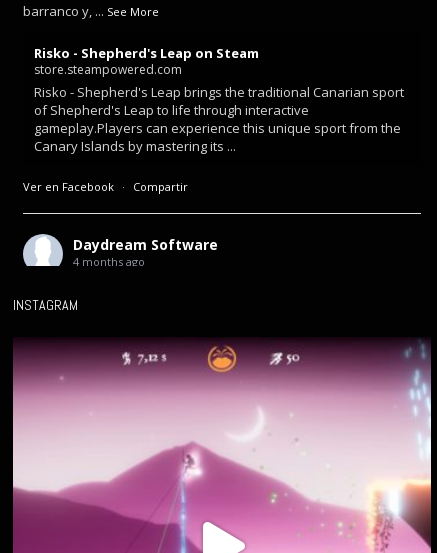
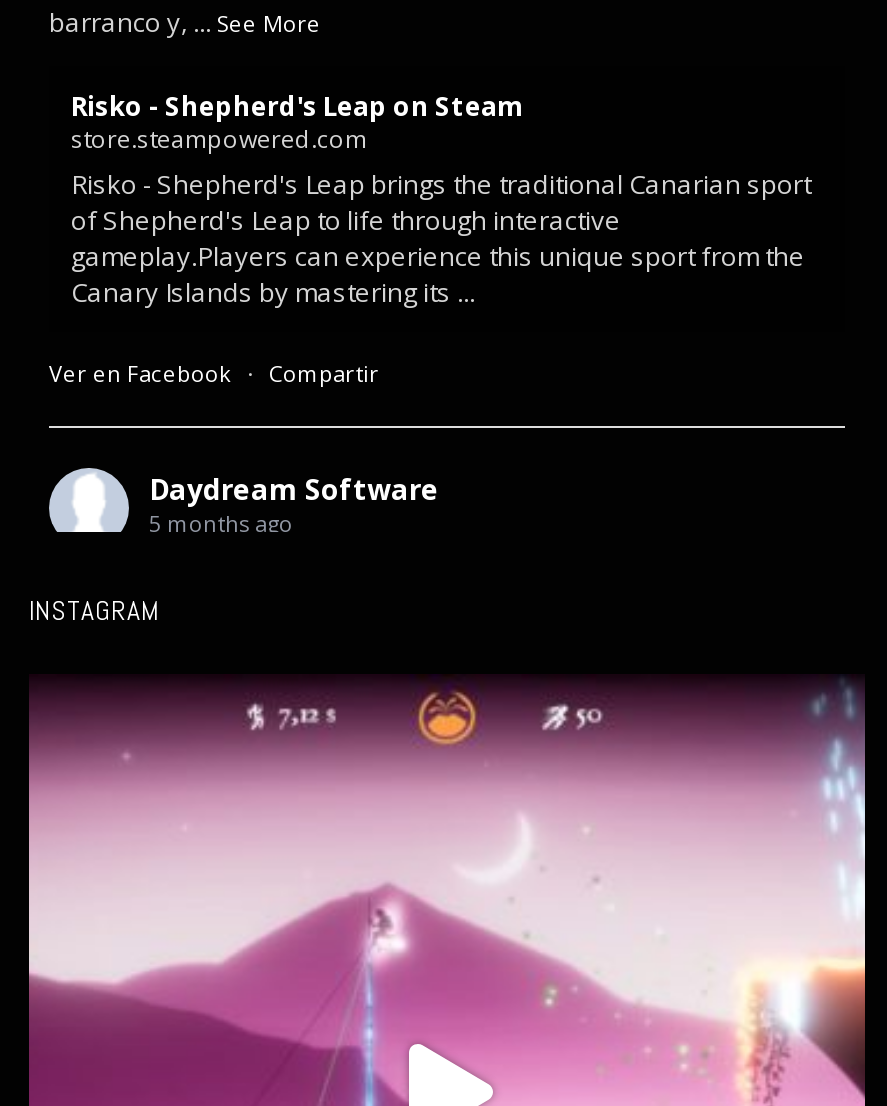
[73,254,145,269] 4 months ago -> [149,508,293,538] 5 months ago

